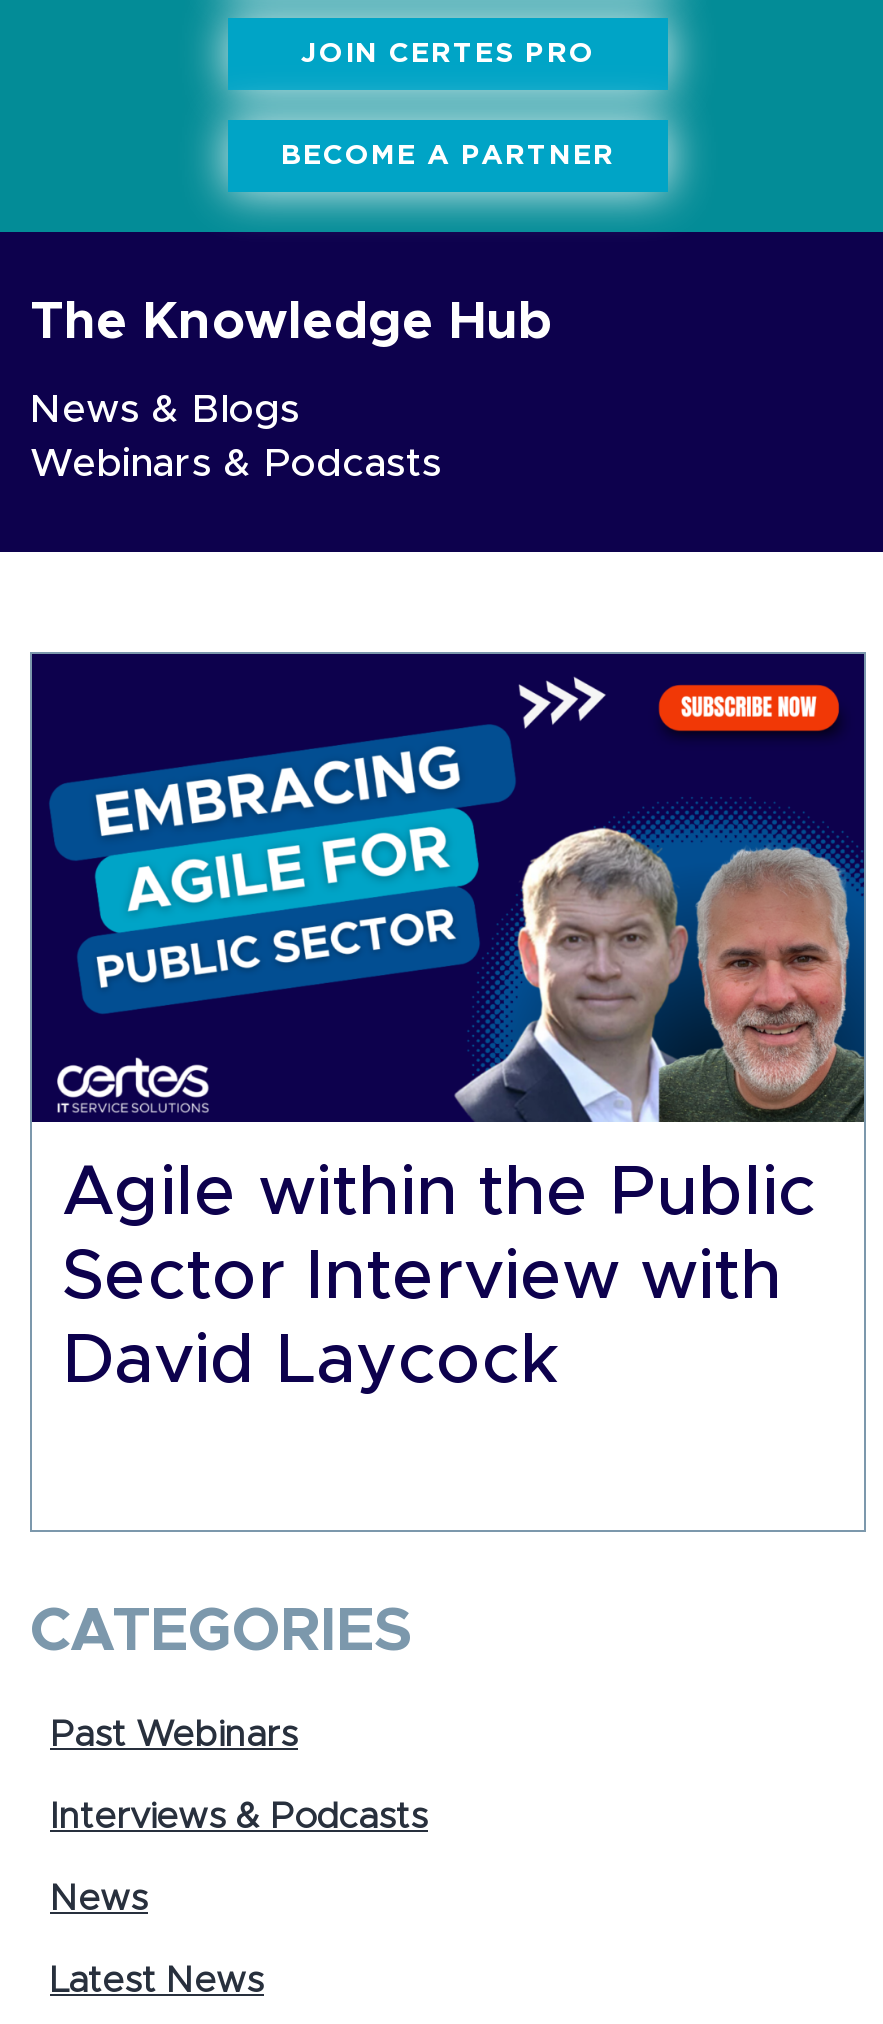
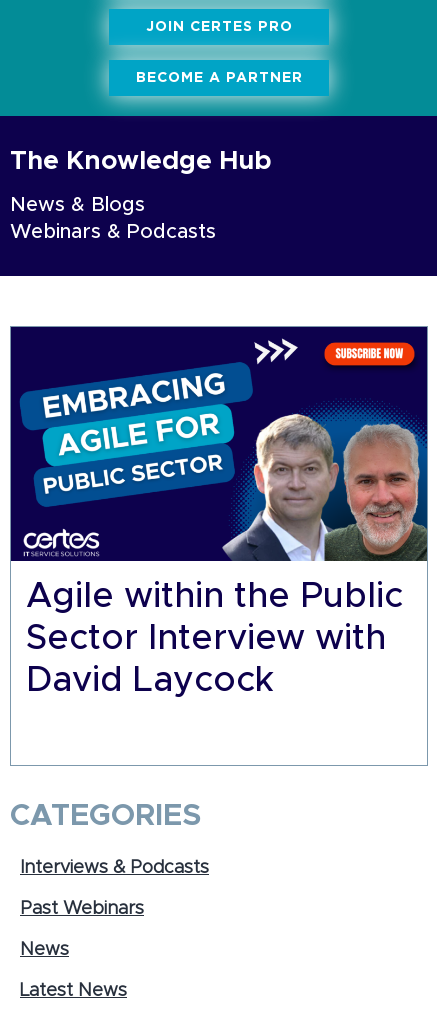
moved [50,1718,298,1754] -> [20,900,144,918]: Past Webinars
moved [50,1800,428,1836] -> [20,859,209,877]: Interviews & Podcasts

